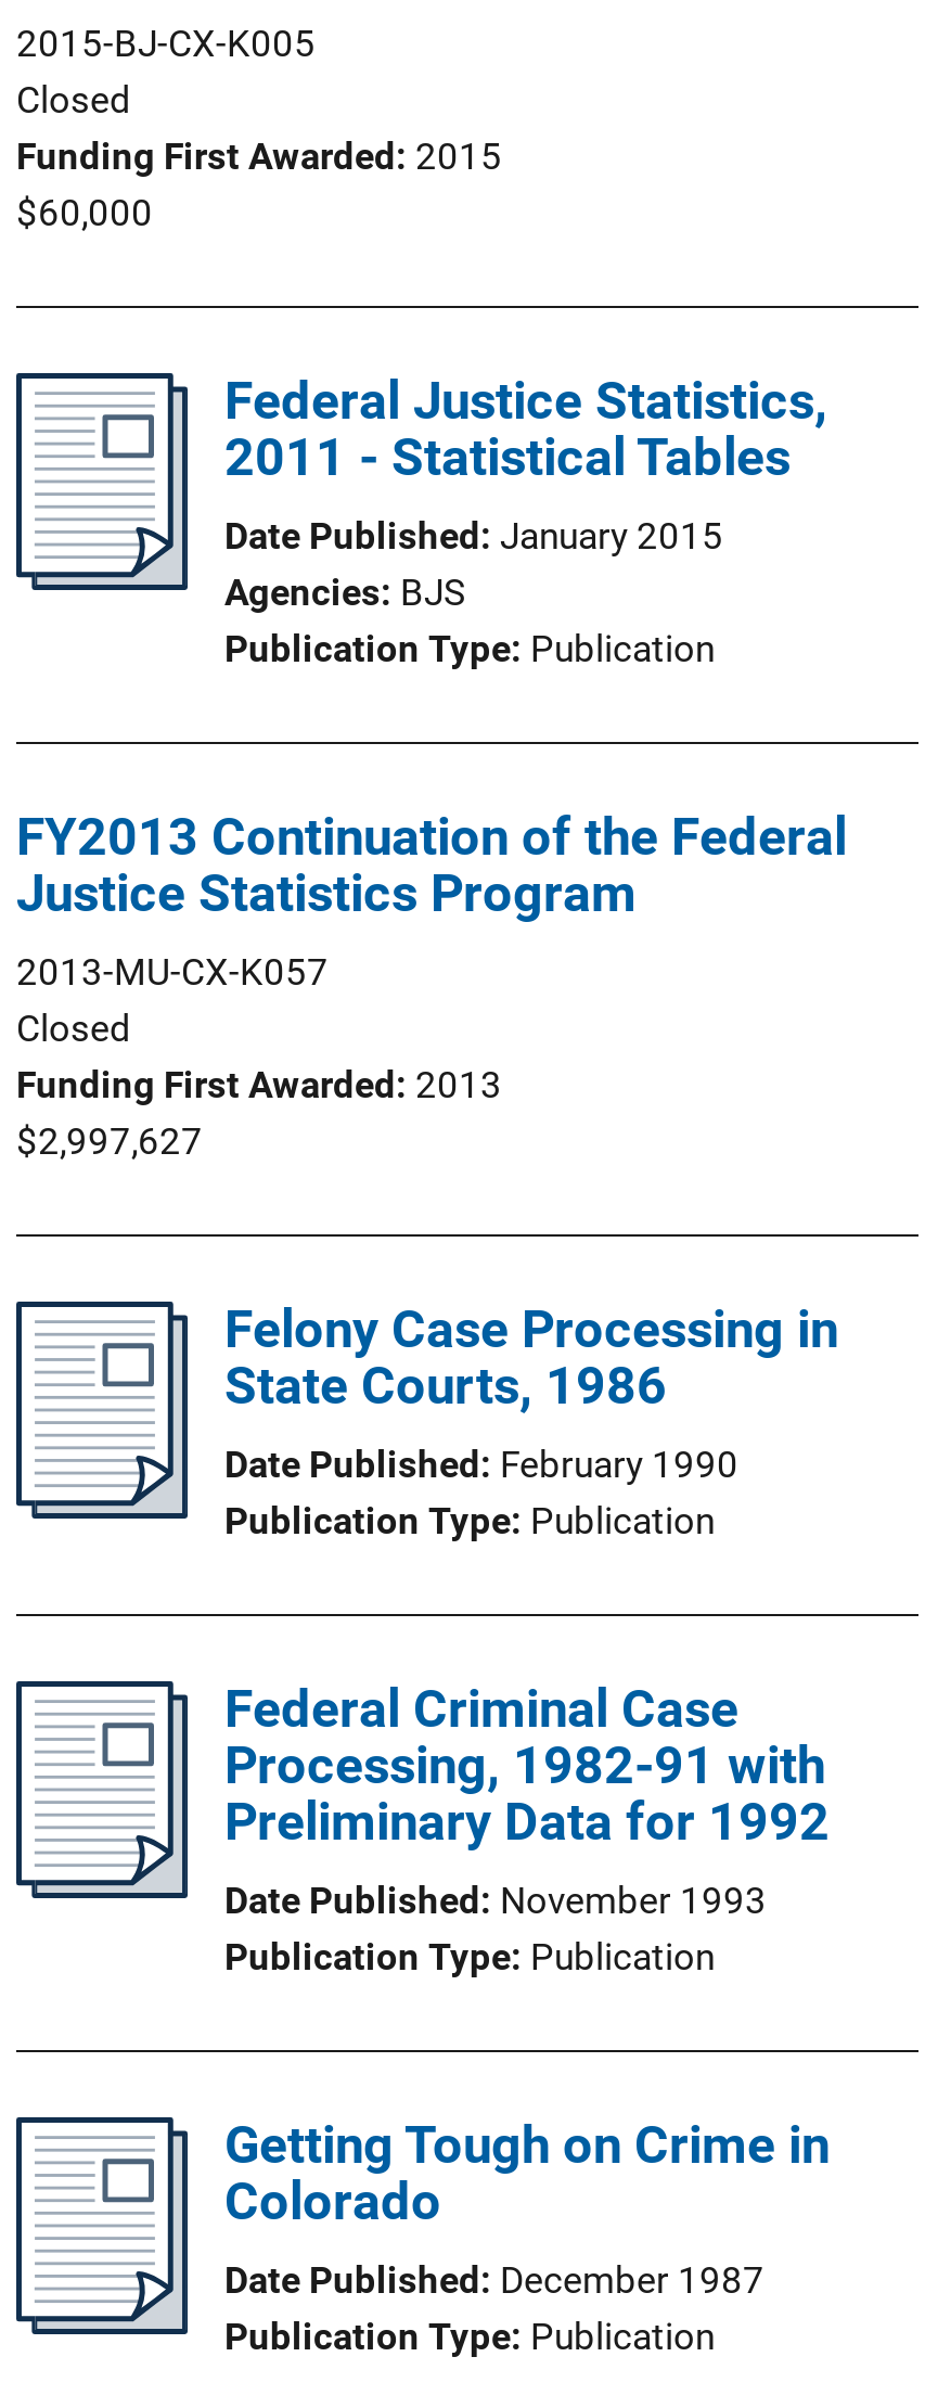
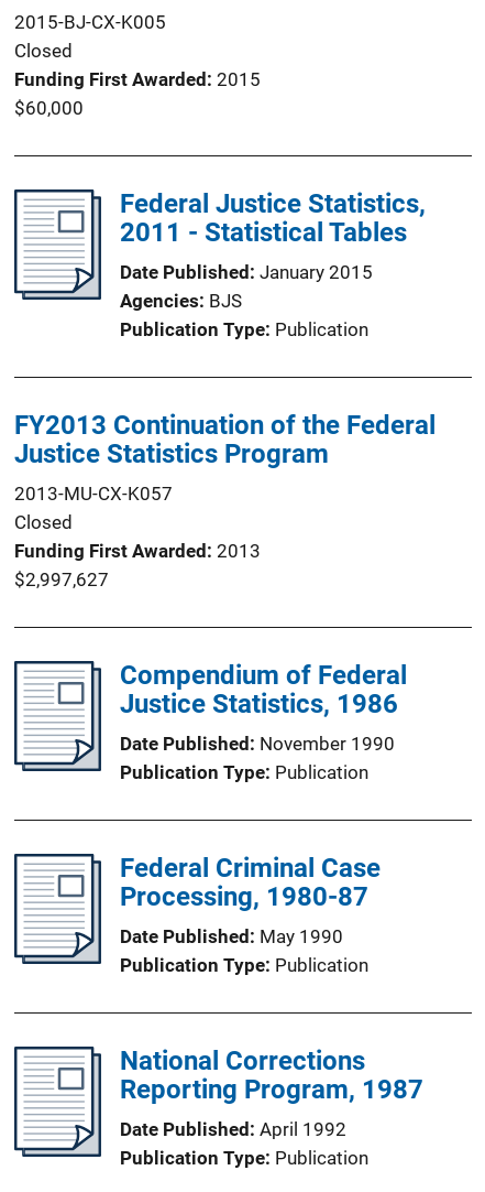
[224,1298,838,1485] Felony Case Processing in | State Courts, 1986 | Date Published February 1990 -> [120,659,407,754] Compendium of Federal | Justice Statistics, 1986 | Date Published November 1990
[224,1734,830,1921] Processing, 1982-91 with | Preliminary Data for 1992 | Date Published November 1993 -> [120,881,368,947] Processing, 1980-87 | Date Published May 1990
[224,2114,830,2301] Getting Tough on Crime in | Colorado | Date Published December 1987 -> [120,1045,423,1140] National Corrections | Reporting Program, 1987 | Date Published April 1992

